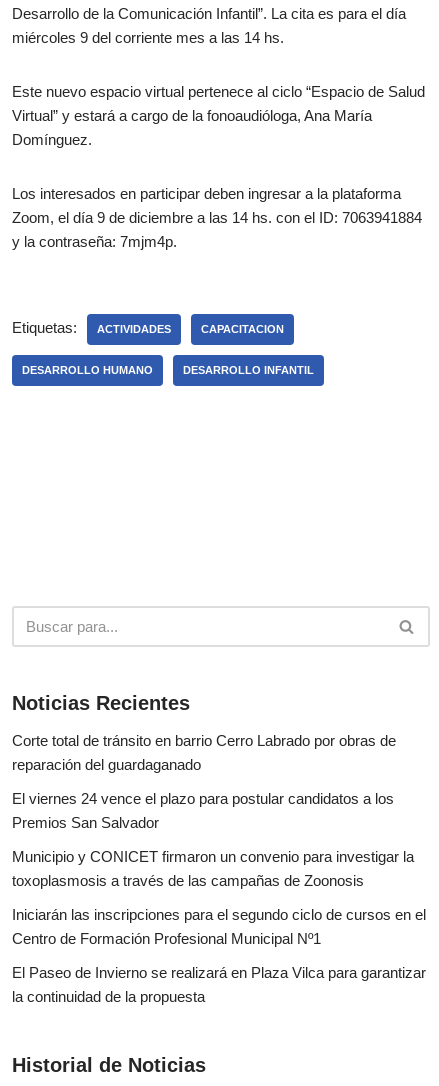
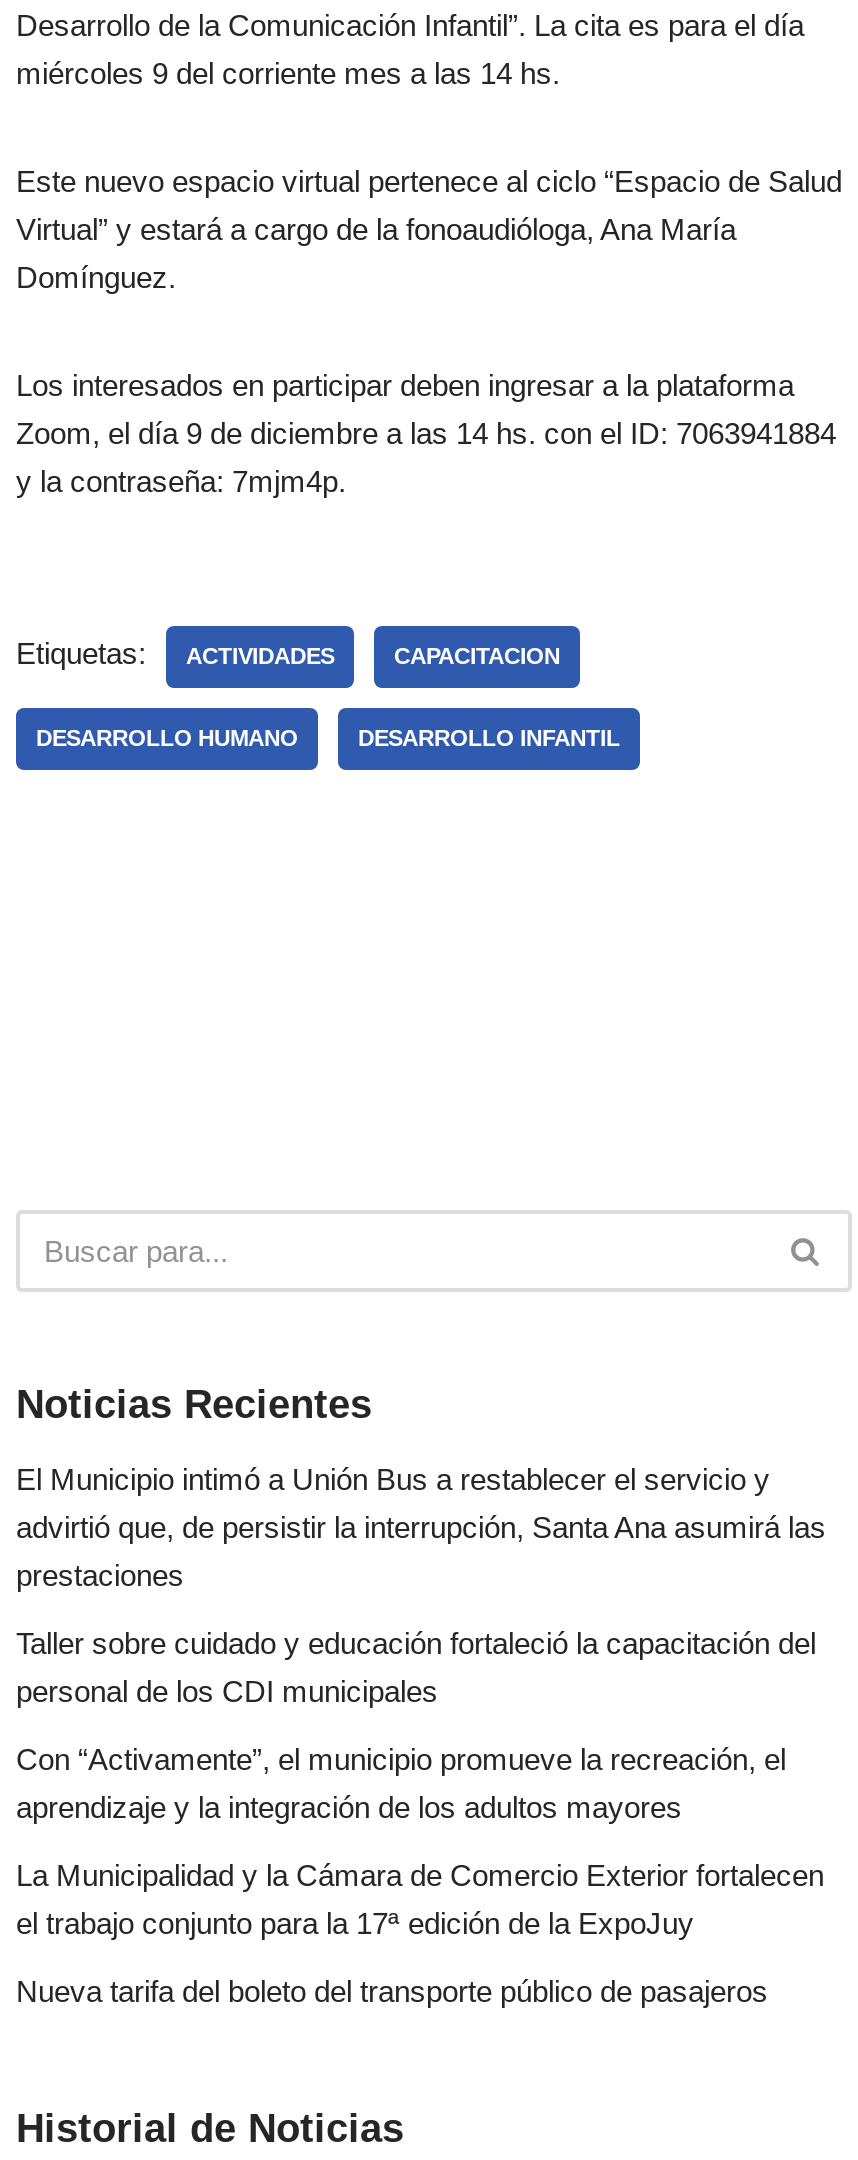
[12,732,396,773] Corte total de tránsito en barrio Cerro Labrado por obras de | reparación del guardaganado -> [16,1462,826,1592] El Municipio intimó a Unión Bus a restablecer el servicio y | advirtió que, de persistir la interrupción, Santa Ana asumirá las | prestaciones
[12,790,394,831] El viernes 24 vence el plazo para postular candidatos a los | Premios San Salvador -> [16,1626,816,1708] Taller sobre cuidado y educación fortaleció la capacitación del | personal de los CDI municipales
[12,848,414,889] Municipio y CONICET firmaron un convenio para investigar la | toxoplasmosis a través de las campañas de Zoonosis -> [16,1742,786,1824] Con “Activamente”, el municipio promueve la recreación, el | aprendizaje y la integración de los adultos mayores
[12,906,426,947] Iniciarán las inscripciones para el segundo ciclo de cursos en el | Centro de Formación Profesional Municipal Nº1 -> [16,1858,824,1940] La Municipalidad y la Cámara de Comercio Exterior fortalecen | el trabajo conjunto para la 17ª edición de la ExpoJuy
[12,964,426,1005] El Paseo de Invierno se realizará en Plaza Vilca para garantizar | la continuidad de la propuesta -> [16,1974,768,2008] Nueva tarifa del boleto del transporte público de pasajeros

